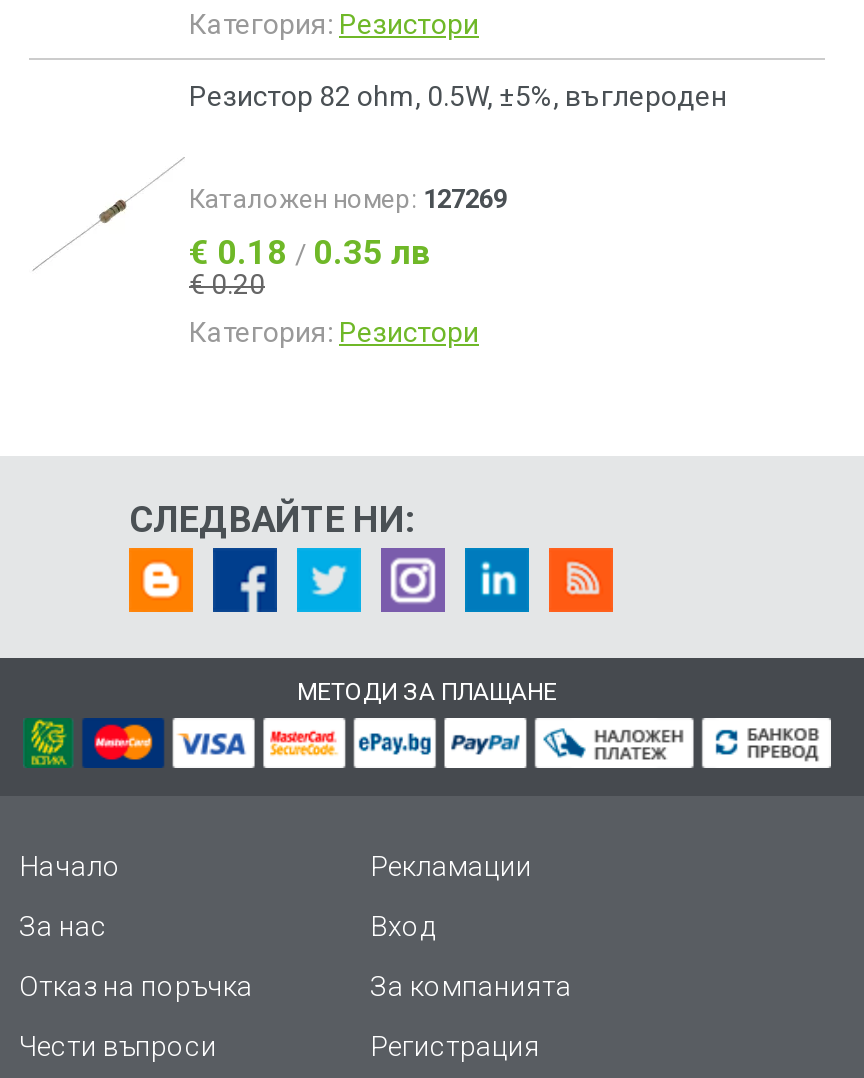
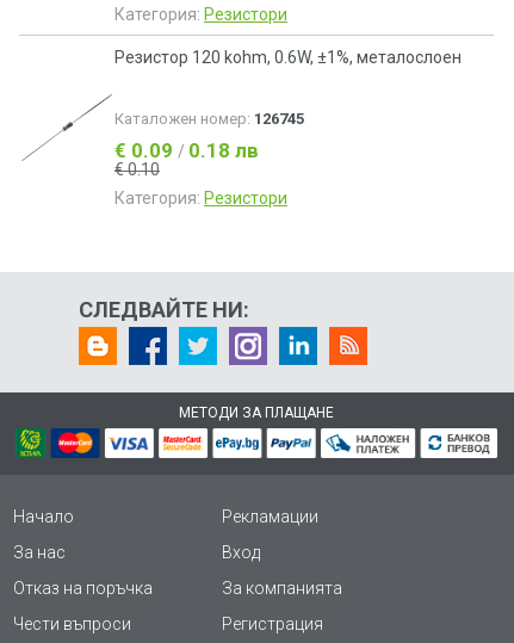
[189,80,727,112] Резистор 82 ohm, 0.5W, ±5%, въглероден -> [114,48,462,67] Резистор 120 kohm, 0.6W, ±1%, металослоен
[189,184,507,214] Каталожен номер: 127269 -> [114,110,304,128] Каталожен номер: 126745
[189,232,431,272] € 0.18 / 0.35 лв -> [114,138,259,162] € 0.09 / 0.18 лв
[189,268,265,300] € 0.20 -> [114,160,160,179] € 0.10

